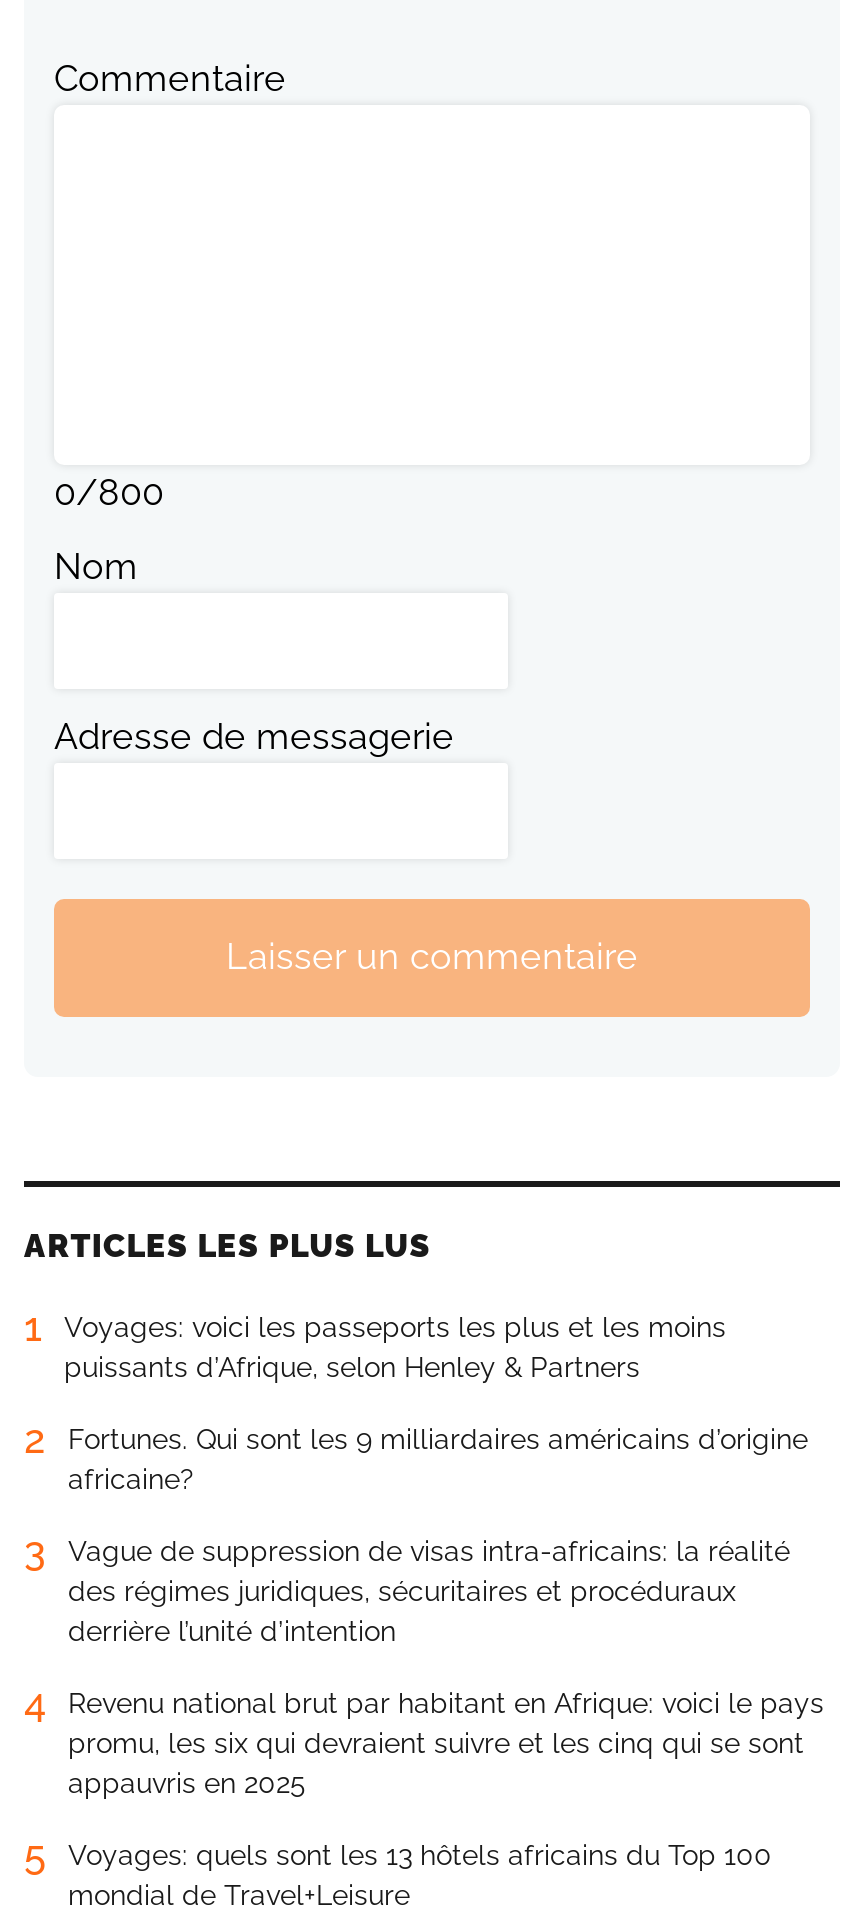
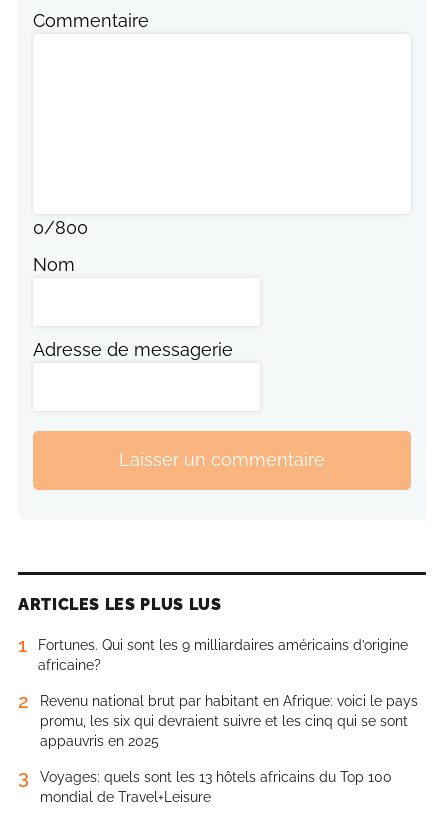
[24,1311,726,1463] Voyages: voici les passeports les plus et les moins | puissants d’Afrique, selon Henley & Partners | 2 -> none
[24,1527,790,1727] 3 | Vague de suppression de visas intra-africains: la réalité | des régimes juridiques, sécuritaires et procéduraux | derrière l’unité d’intention | 4 -> [18,689,28,713] 2
[24,1831,772,1879] 5 Voyages: quels sont les 13 hôtels africains du Top 100 -> [18,765,392,789] 3 Voyages: quels sont les 13 hôtels africains du Top 100

